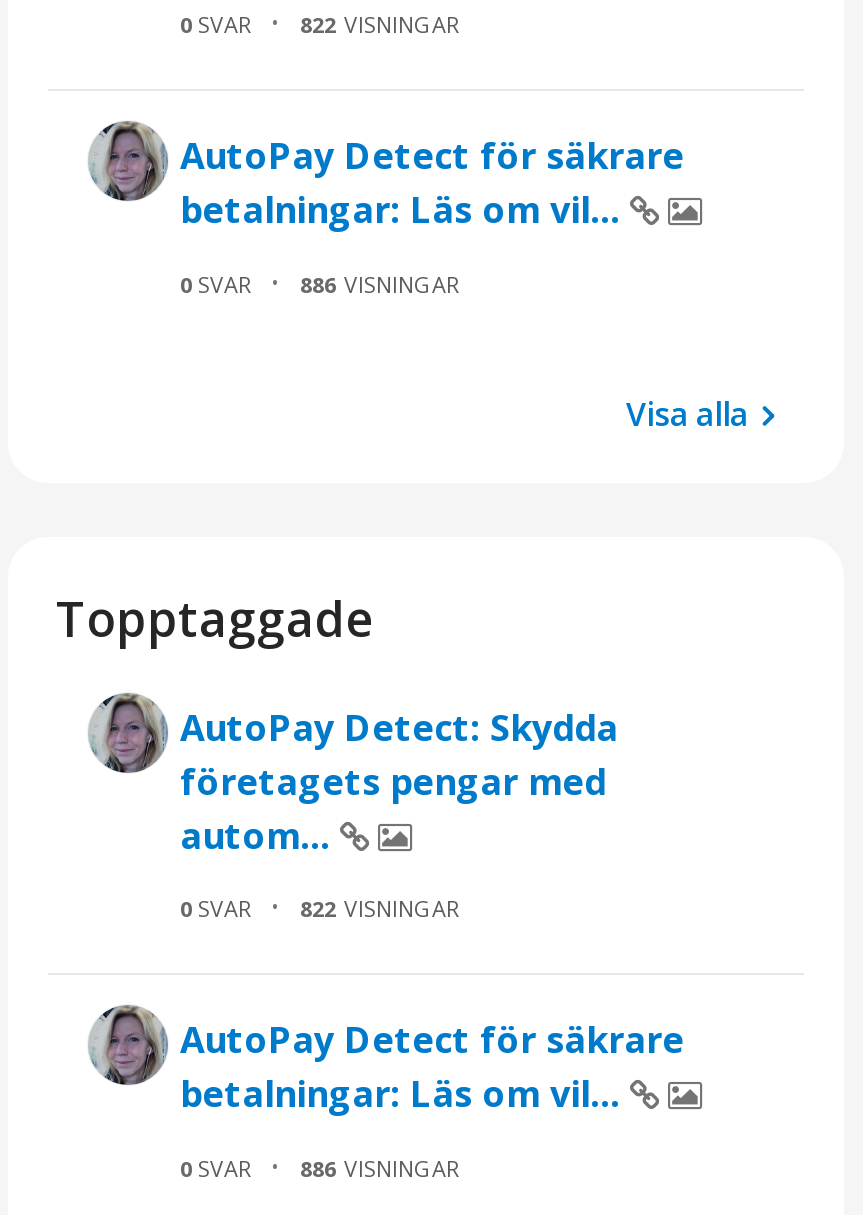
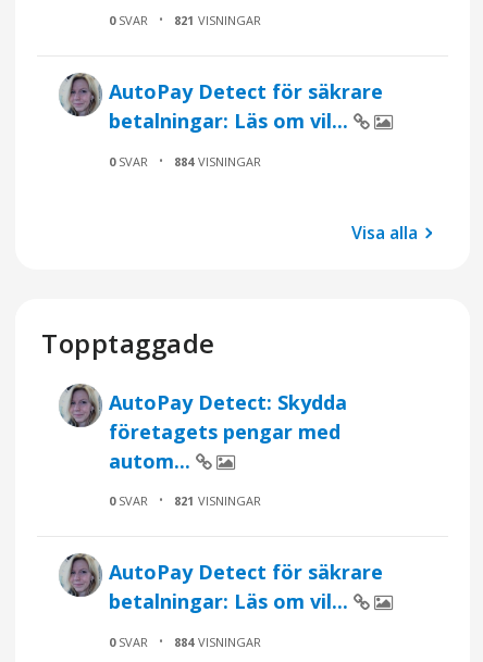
[180,9,460,39] 0 SVAR 822 VISNINGAR -> [109,12,261,28] 0 SVAR 821 VISNINGAR
[180,268,460,298] 0 SVAR 886 VISNINGAR -> [109,153,261,169] 0 SVAR 884 VISNINGAR
[180,893,460,923] 0 SVAR 822 VISNINGAR -> [109,492,261,509] 0 SVAR 821 VISNINGAR
[180,1152,460,1182] 0 SVAR 886 VISNINGAR -> [109,633,261,649] 0 SVAR 884 VISNINGAR

